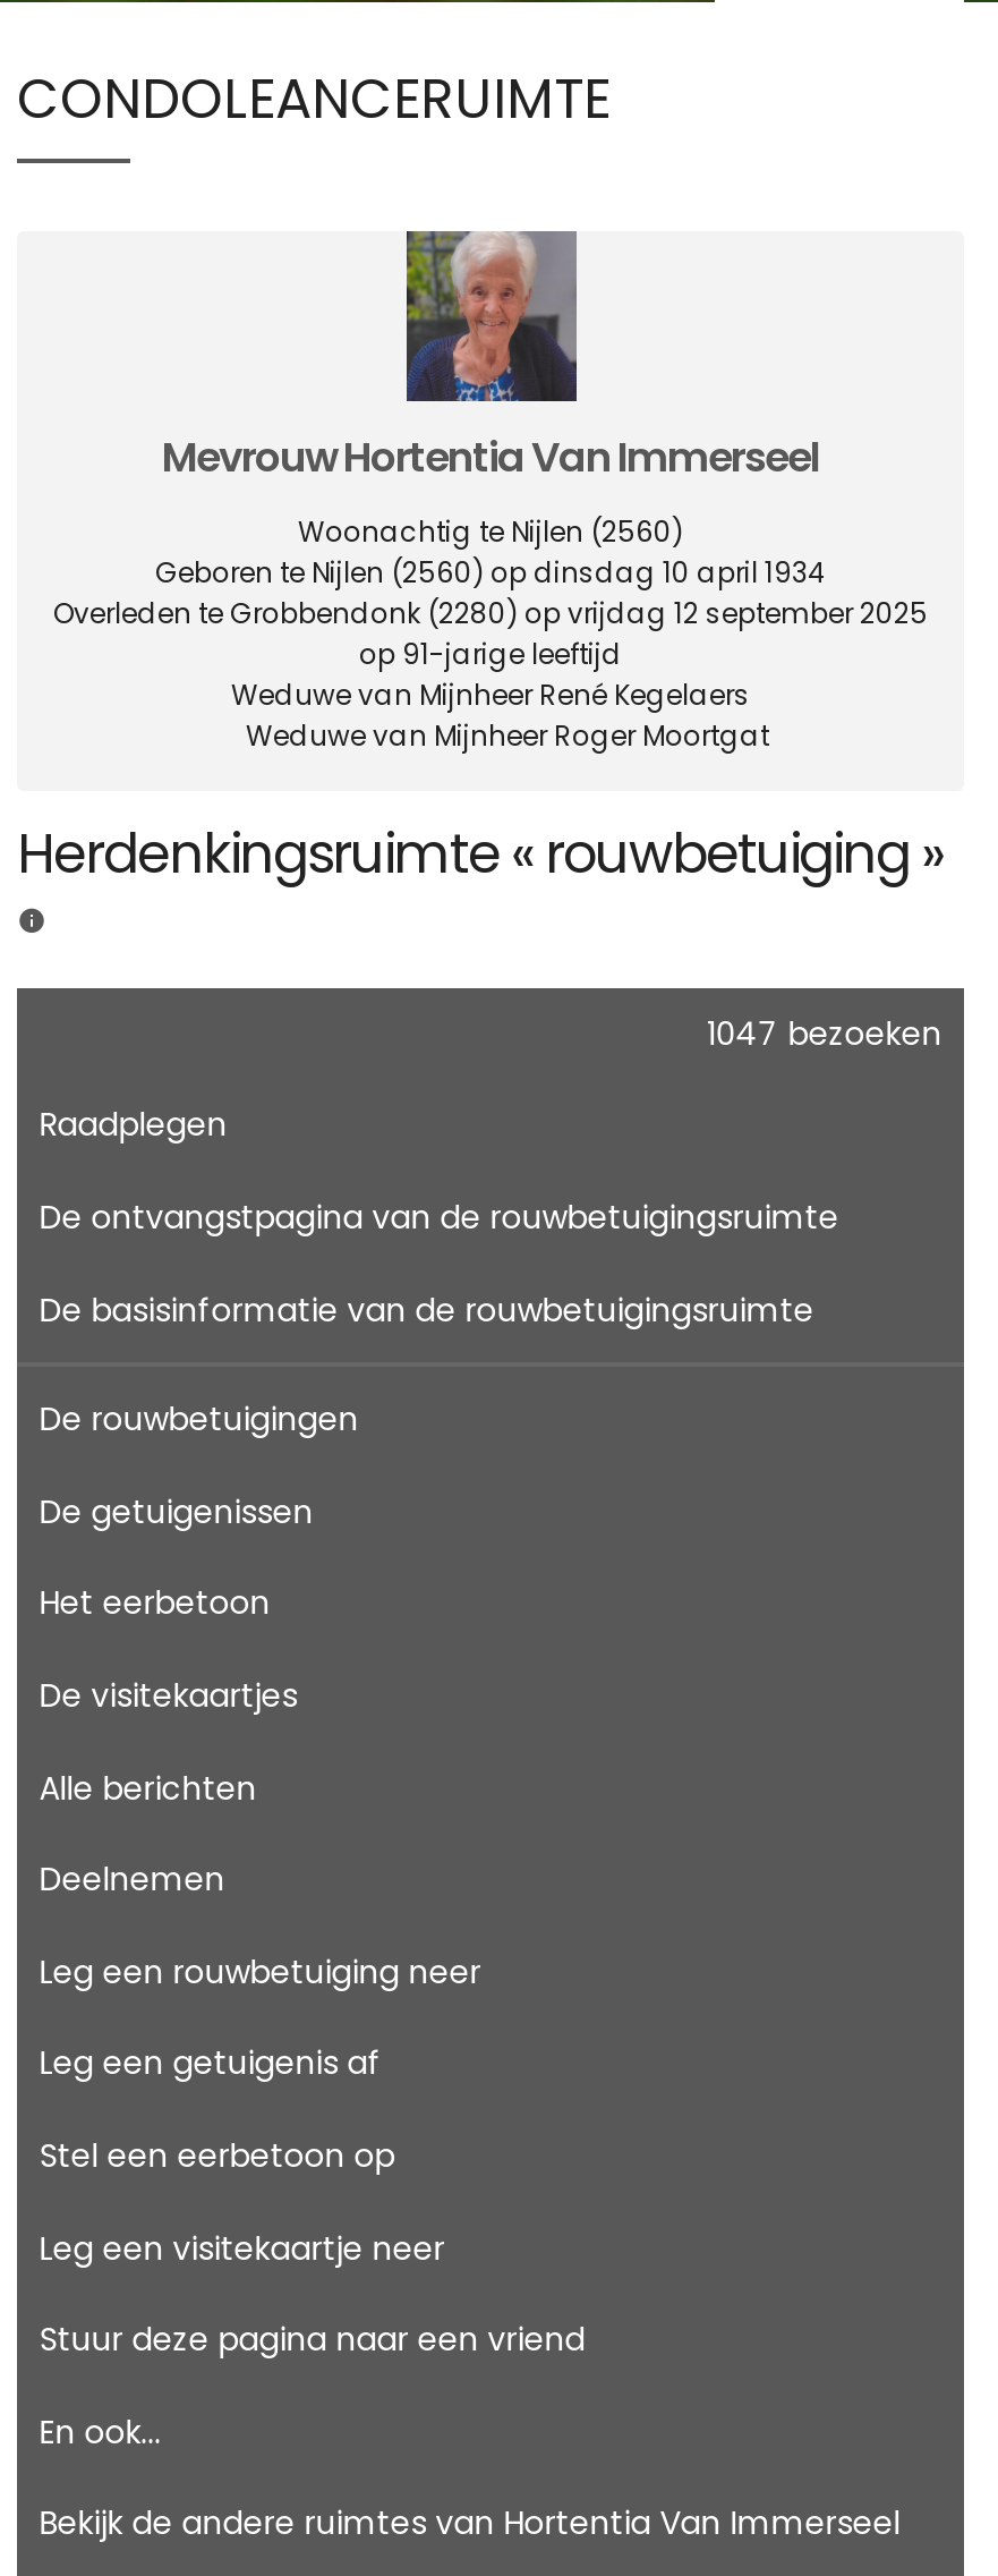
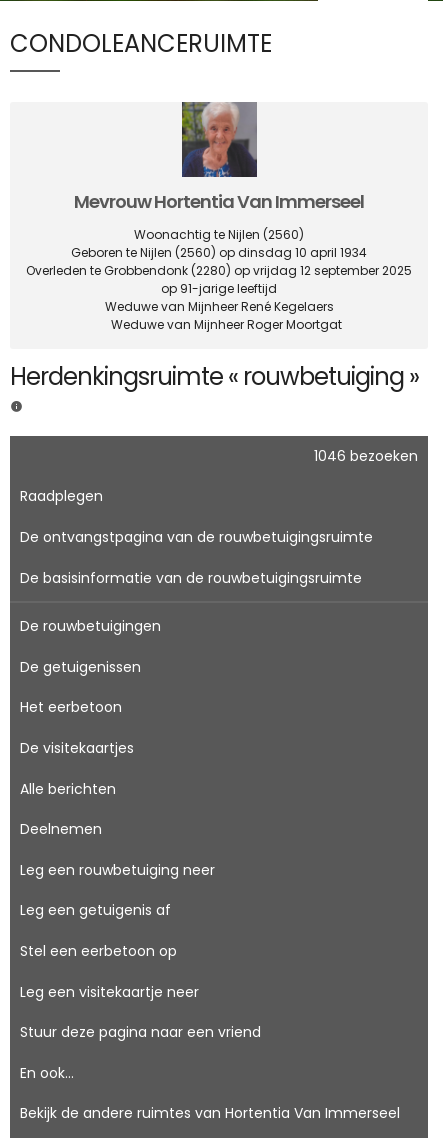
[706,1010,942,1056] 1047 bezoeken -> [314,446,418,466] 1046 bezoeken

